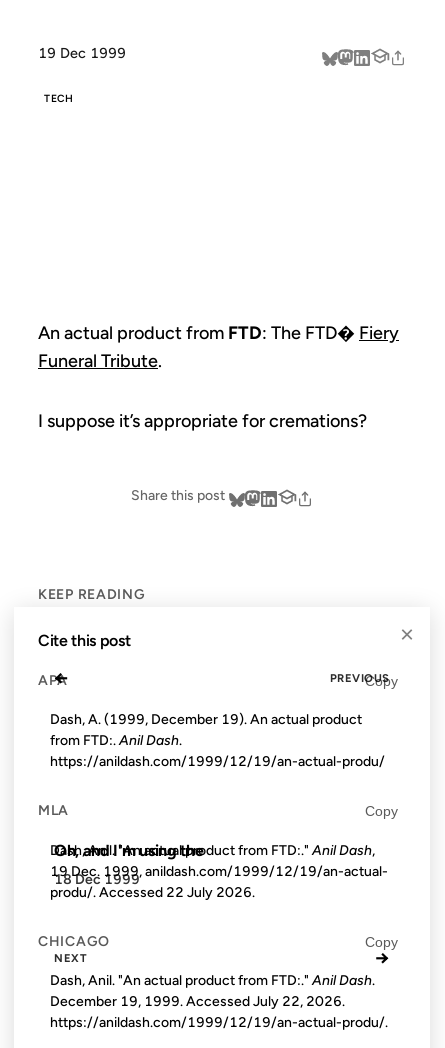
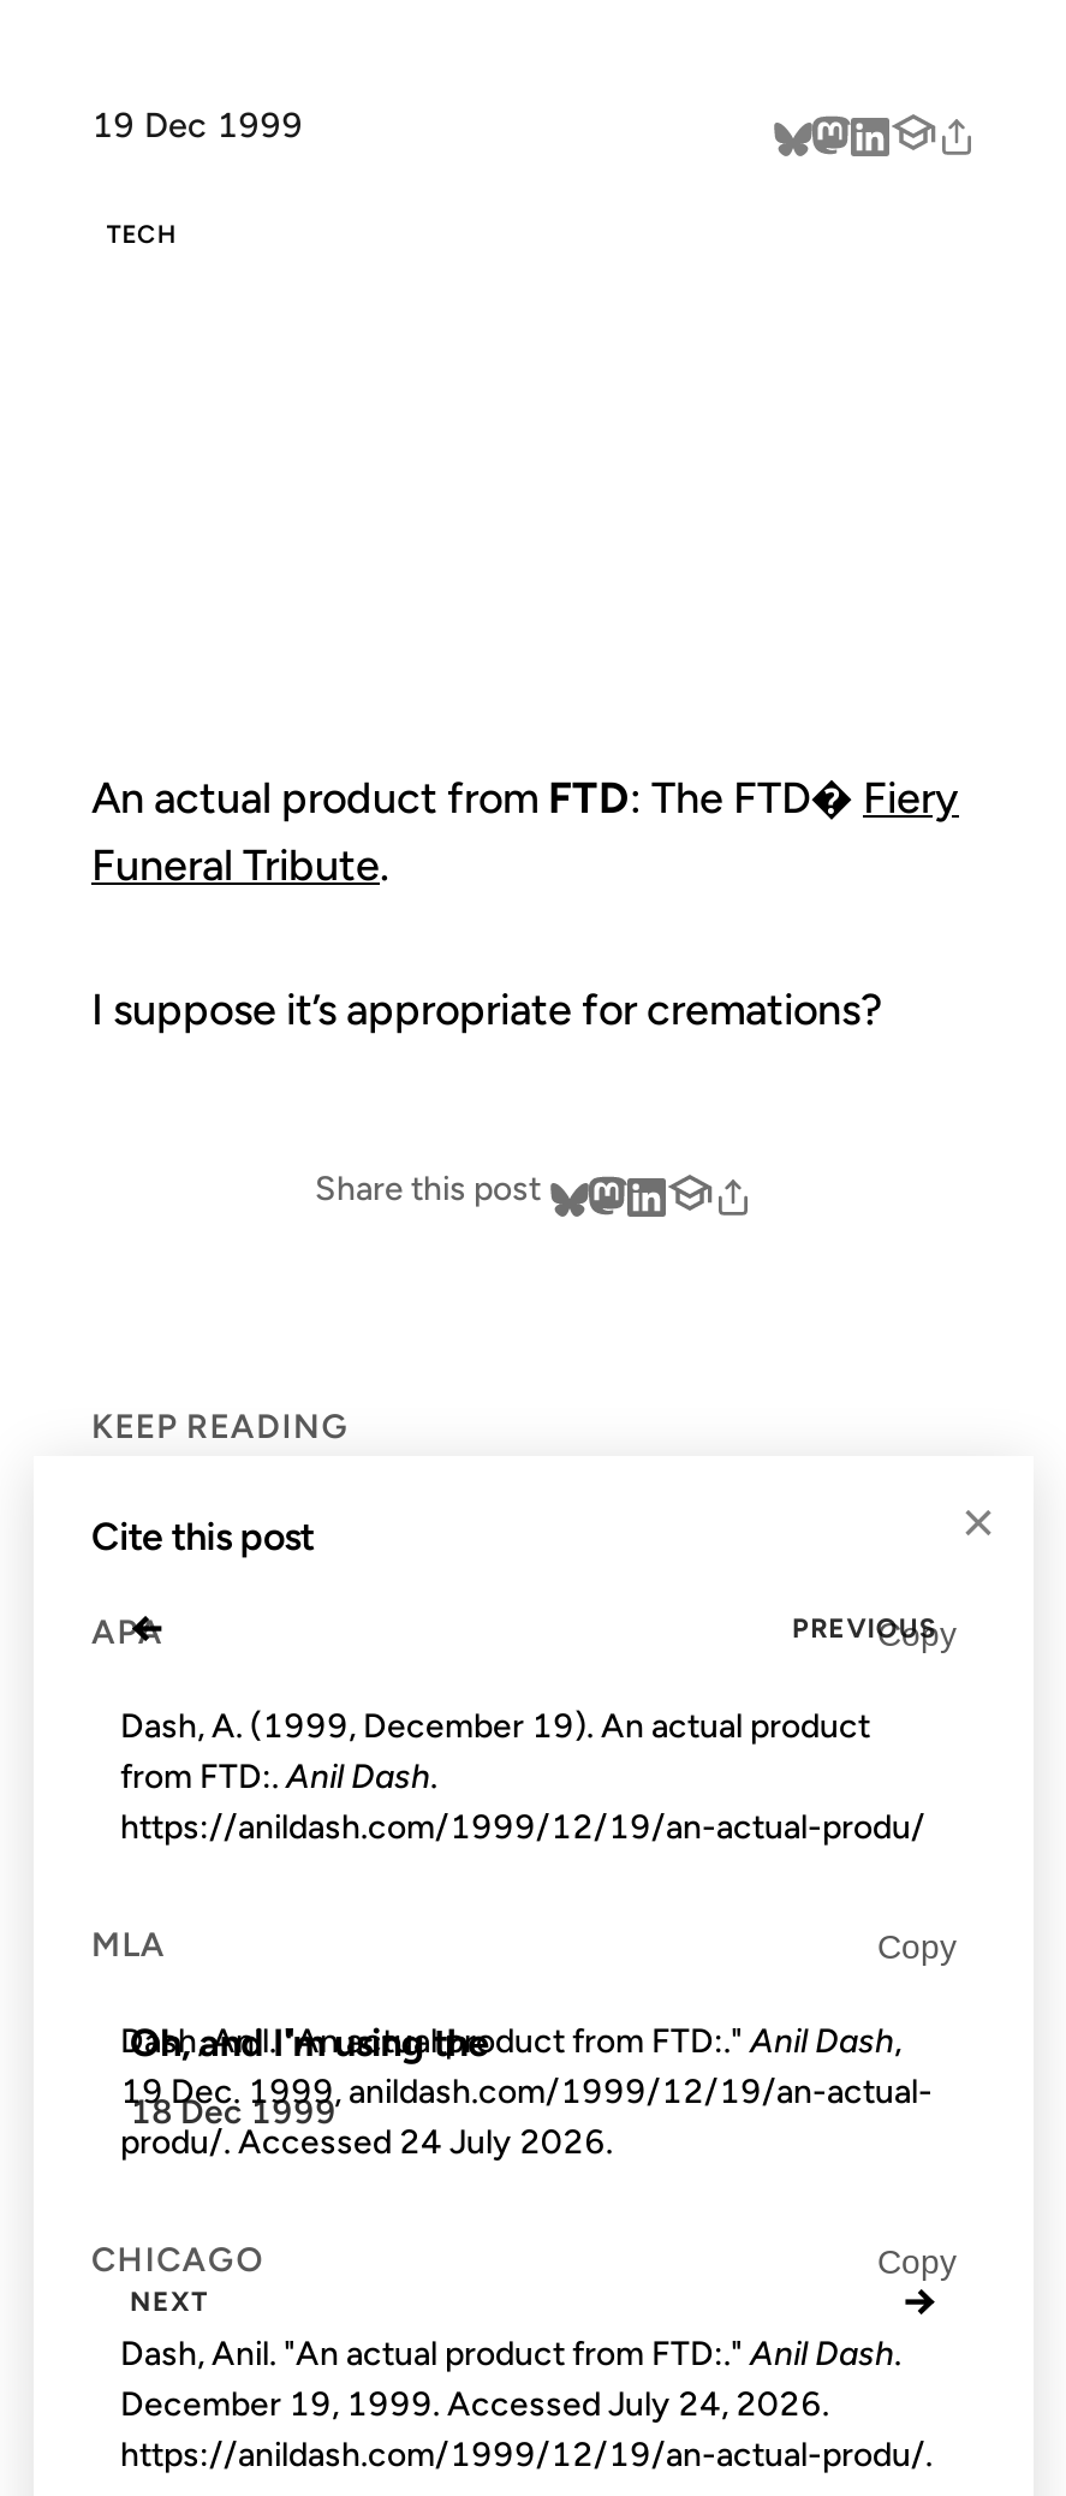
[50,883,255,900] produ/. Accessed 22 July 2026. -> [120,2122,613,2162] produ/. Accessed 24 July 2026.
[50,993,345,1010] December 19, 1999. Accessed July 22, 2026. -> [120,2385,829,2426] December 19, 1999. Accessed July 24, 2026.

